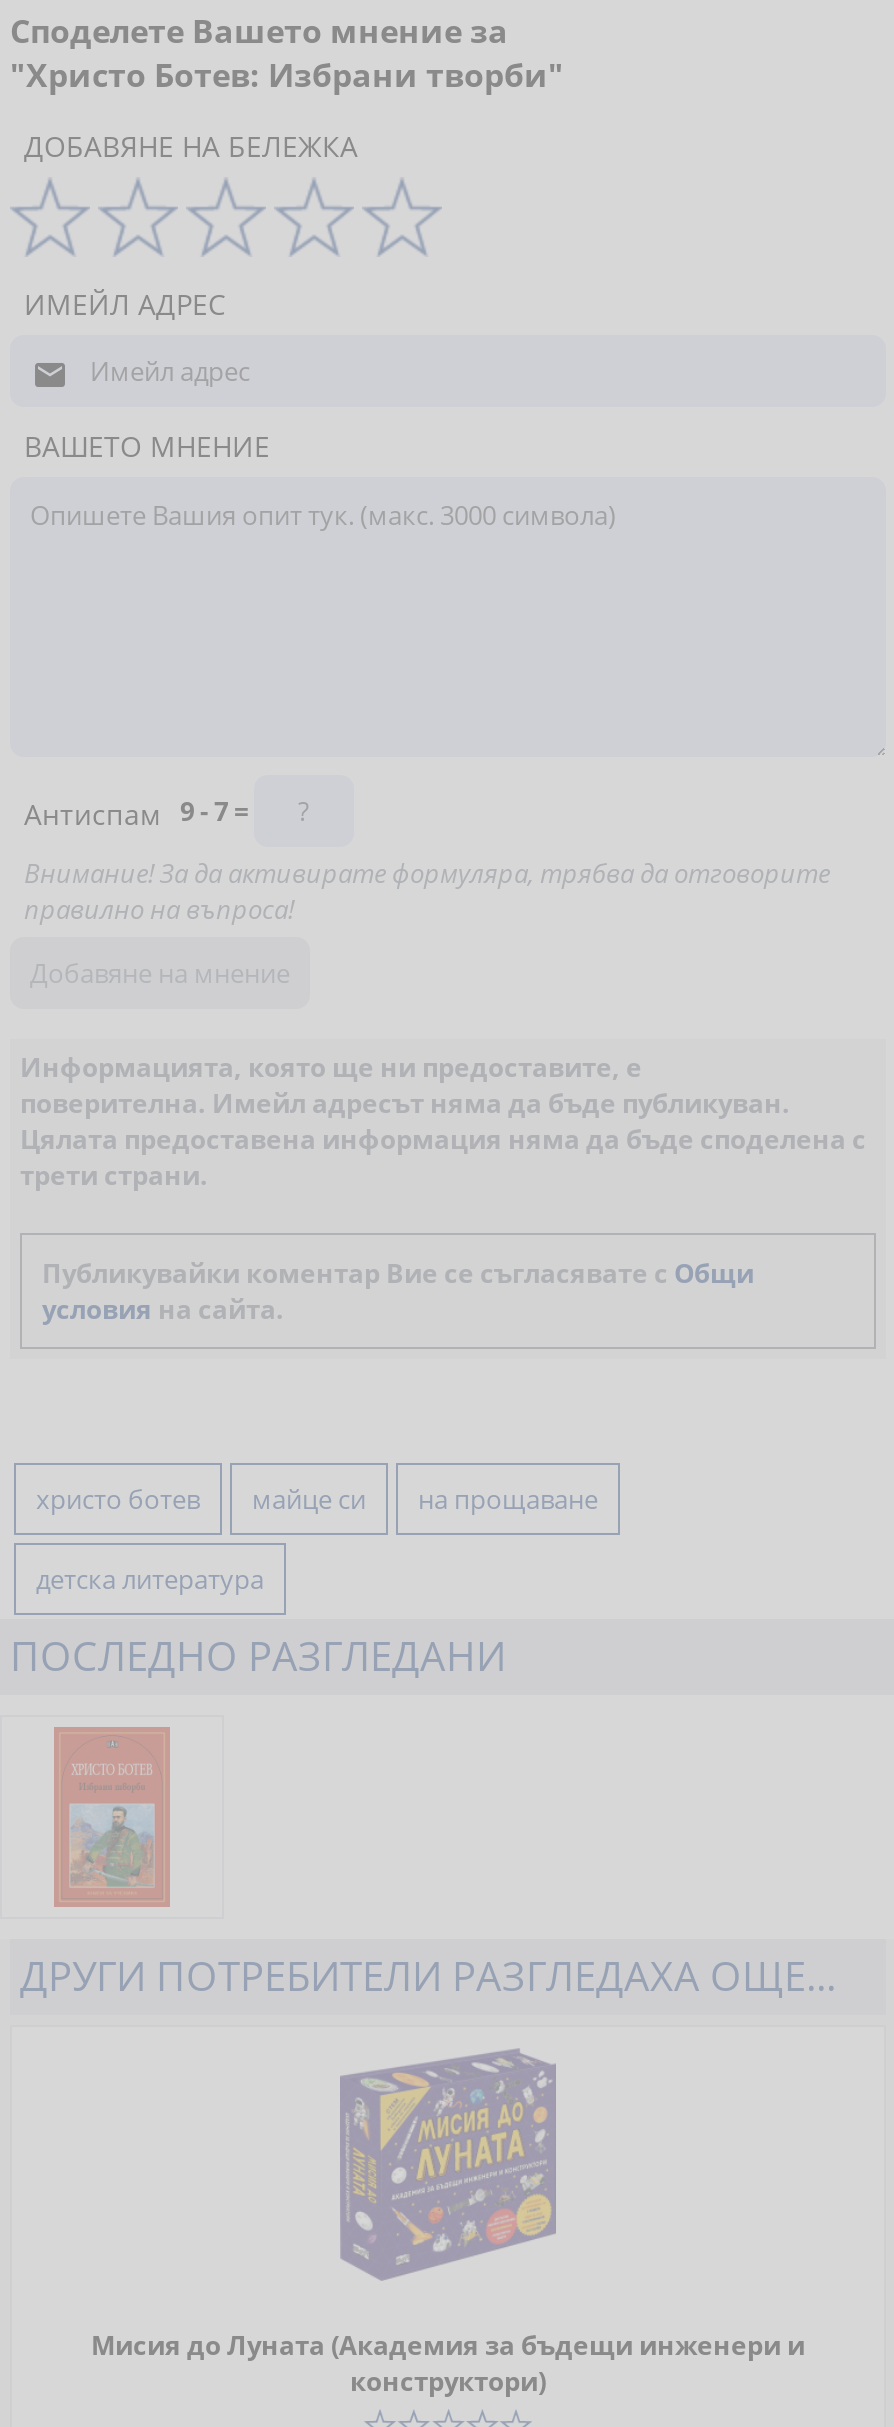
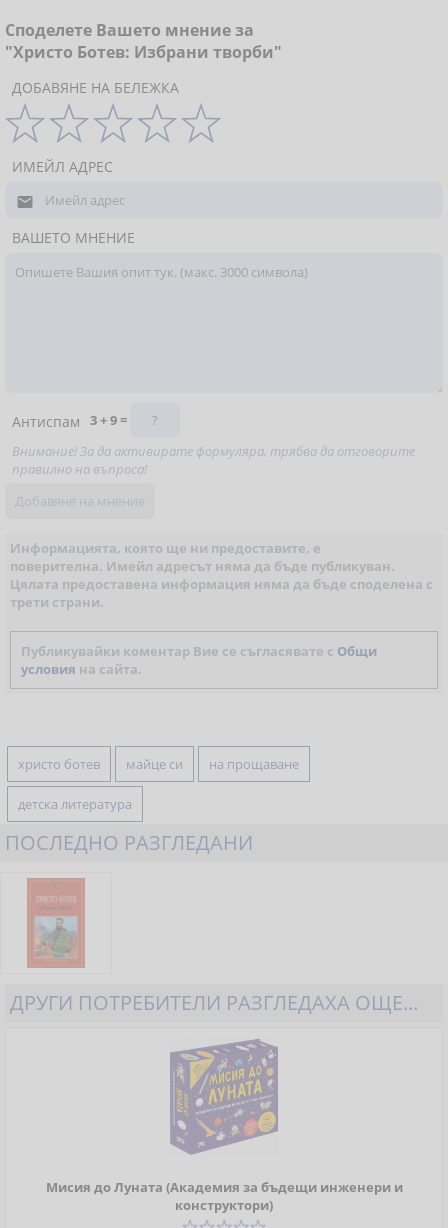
[24,793,248,833] Антиспам 9 - 7 = -> [12,411,127,431] Антиспам 3 + 9 =

